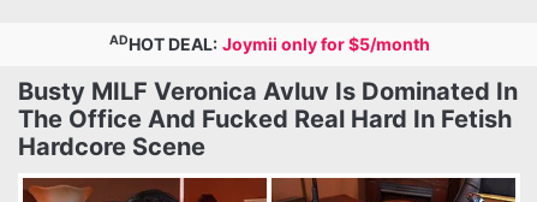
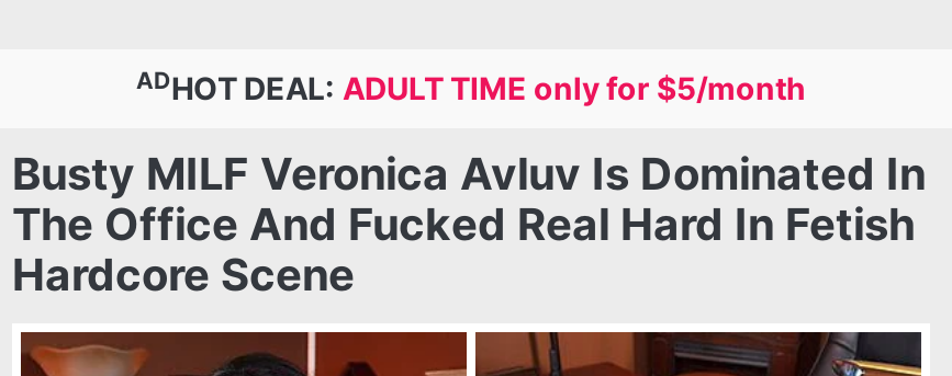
[109,32,429,54] ADHOT DEAL: Joymii only for $5/month -> [136,66,806,106] ADHOT DEAL: ADULT TIME only for $5/month

